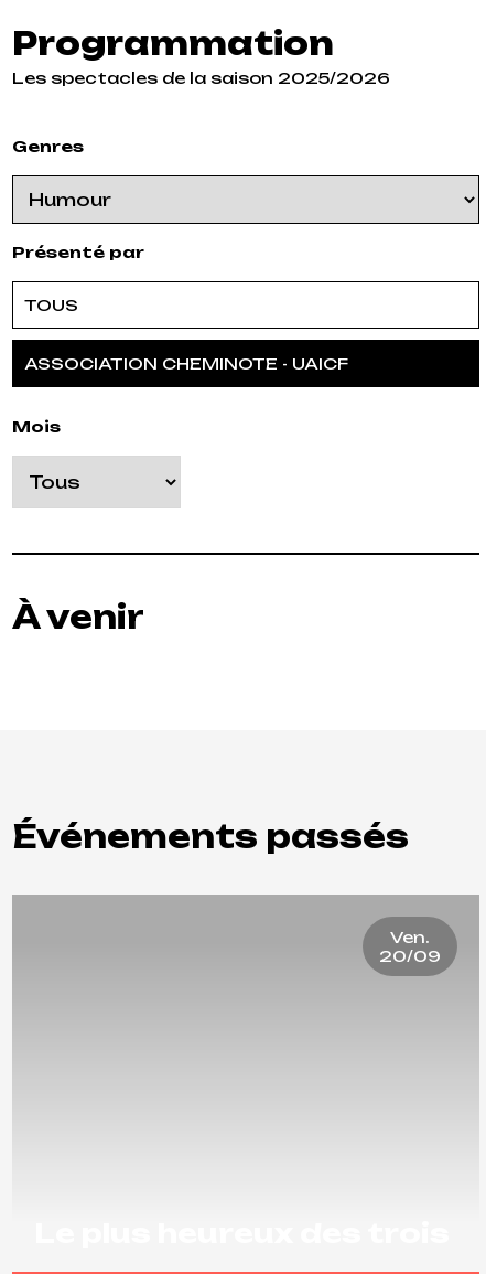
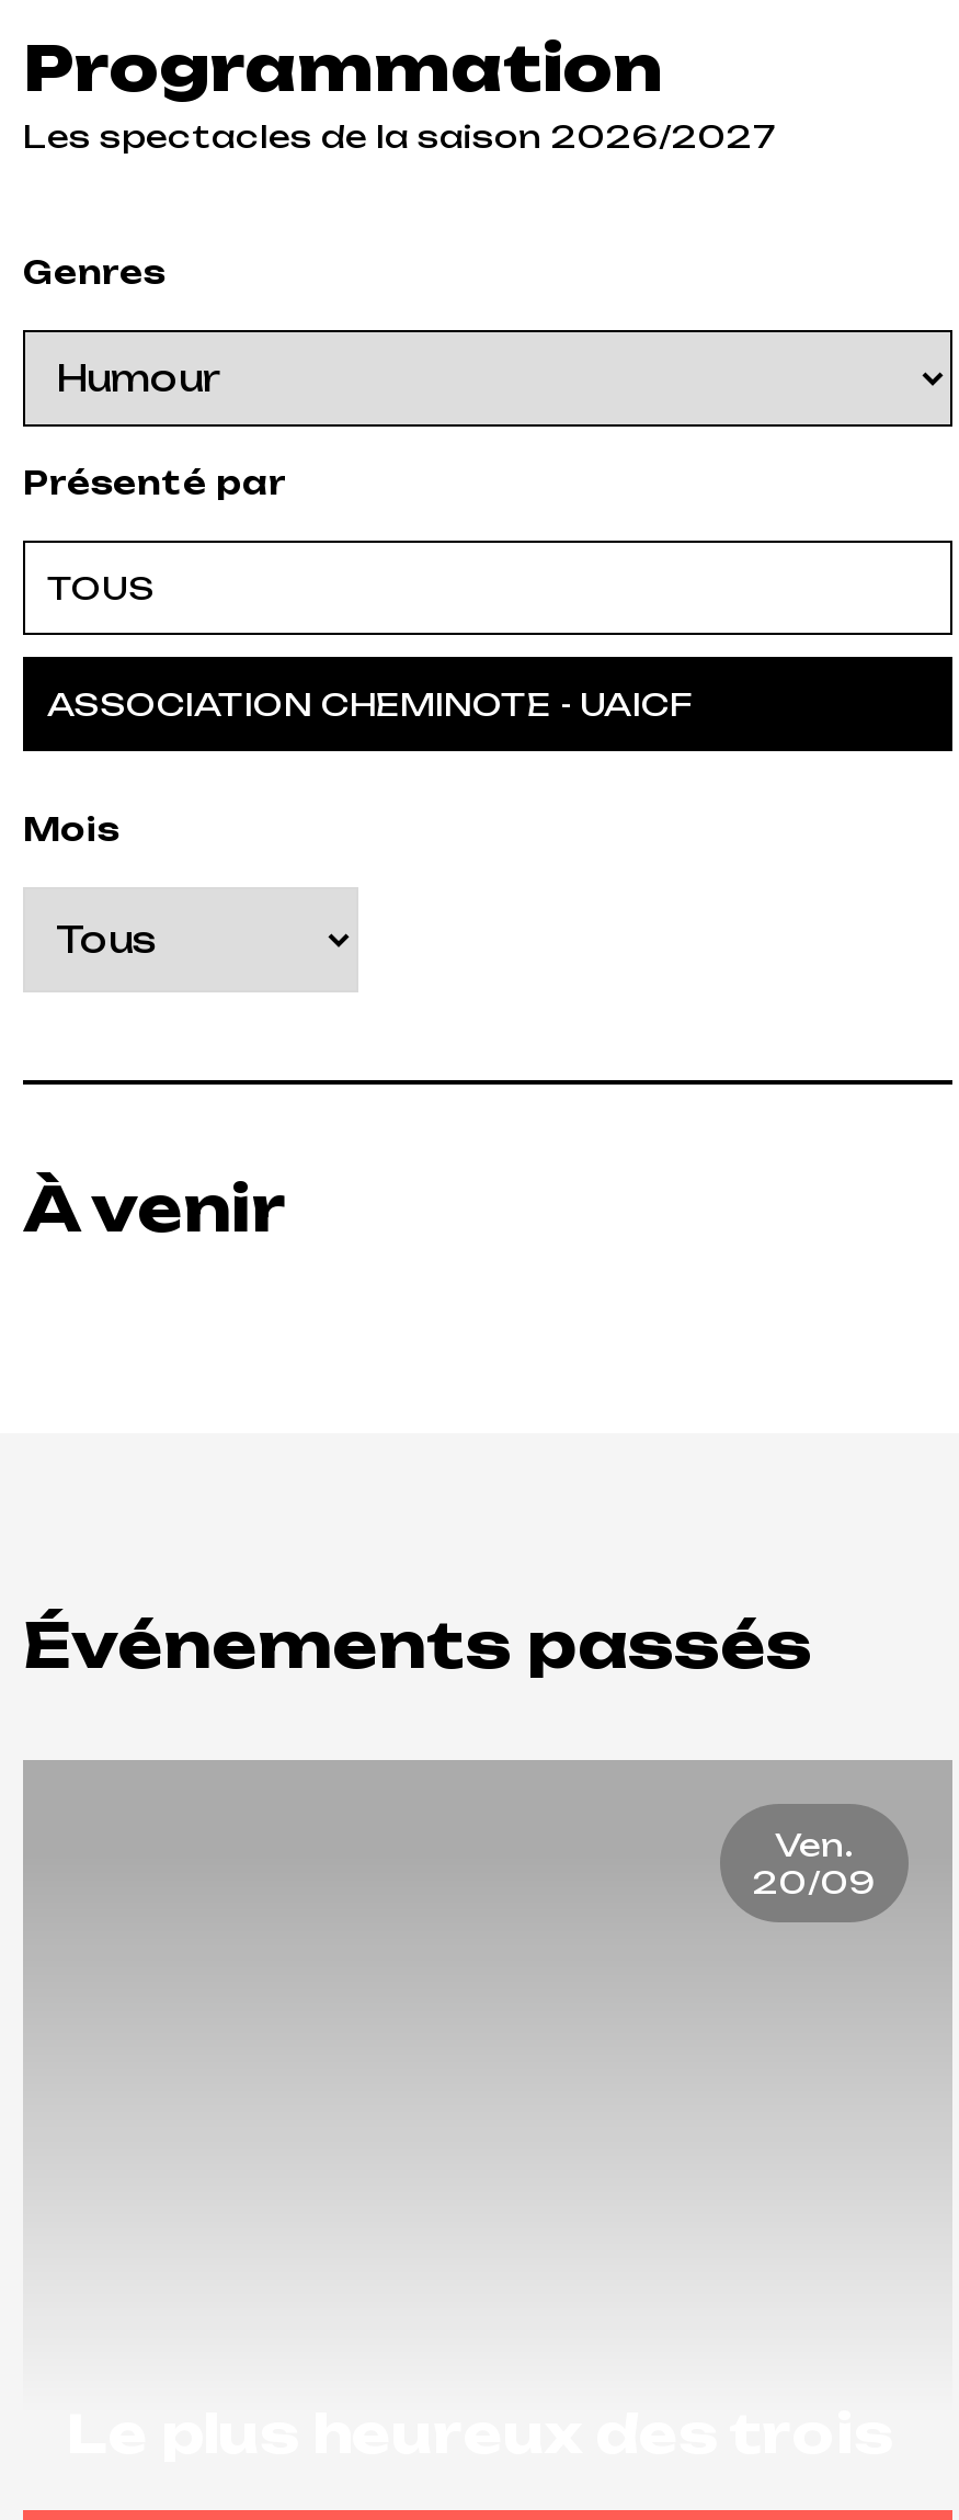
[12,68,390,87] Les spectacles de la saison 2025/2026 -> [23,117,777,155] Les spectacles de la saison 2026/2027

